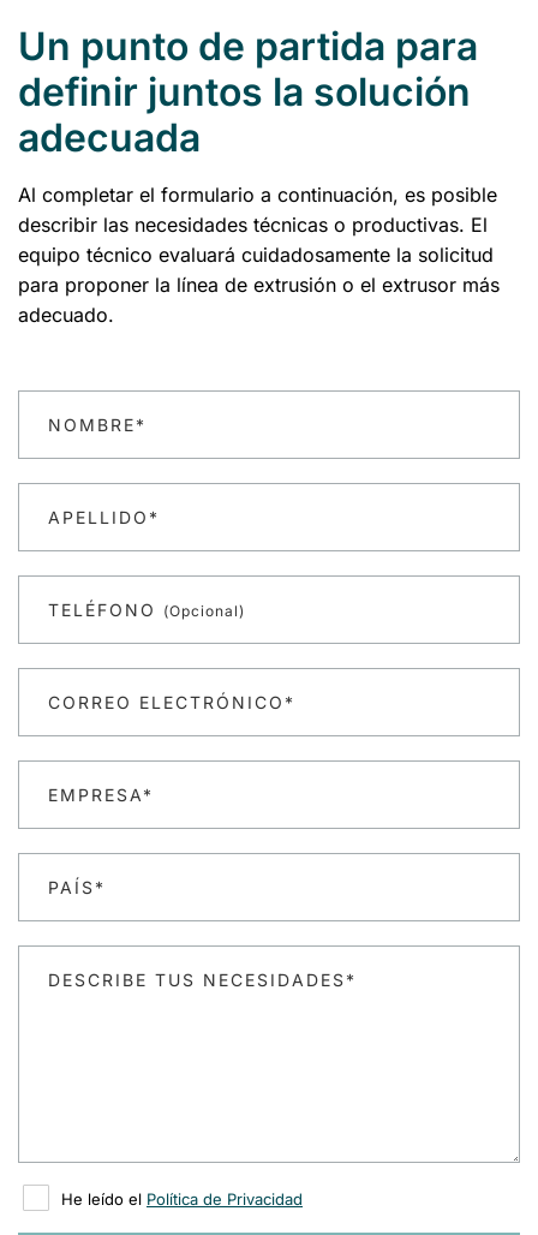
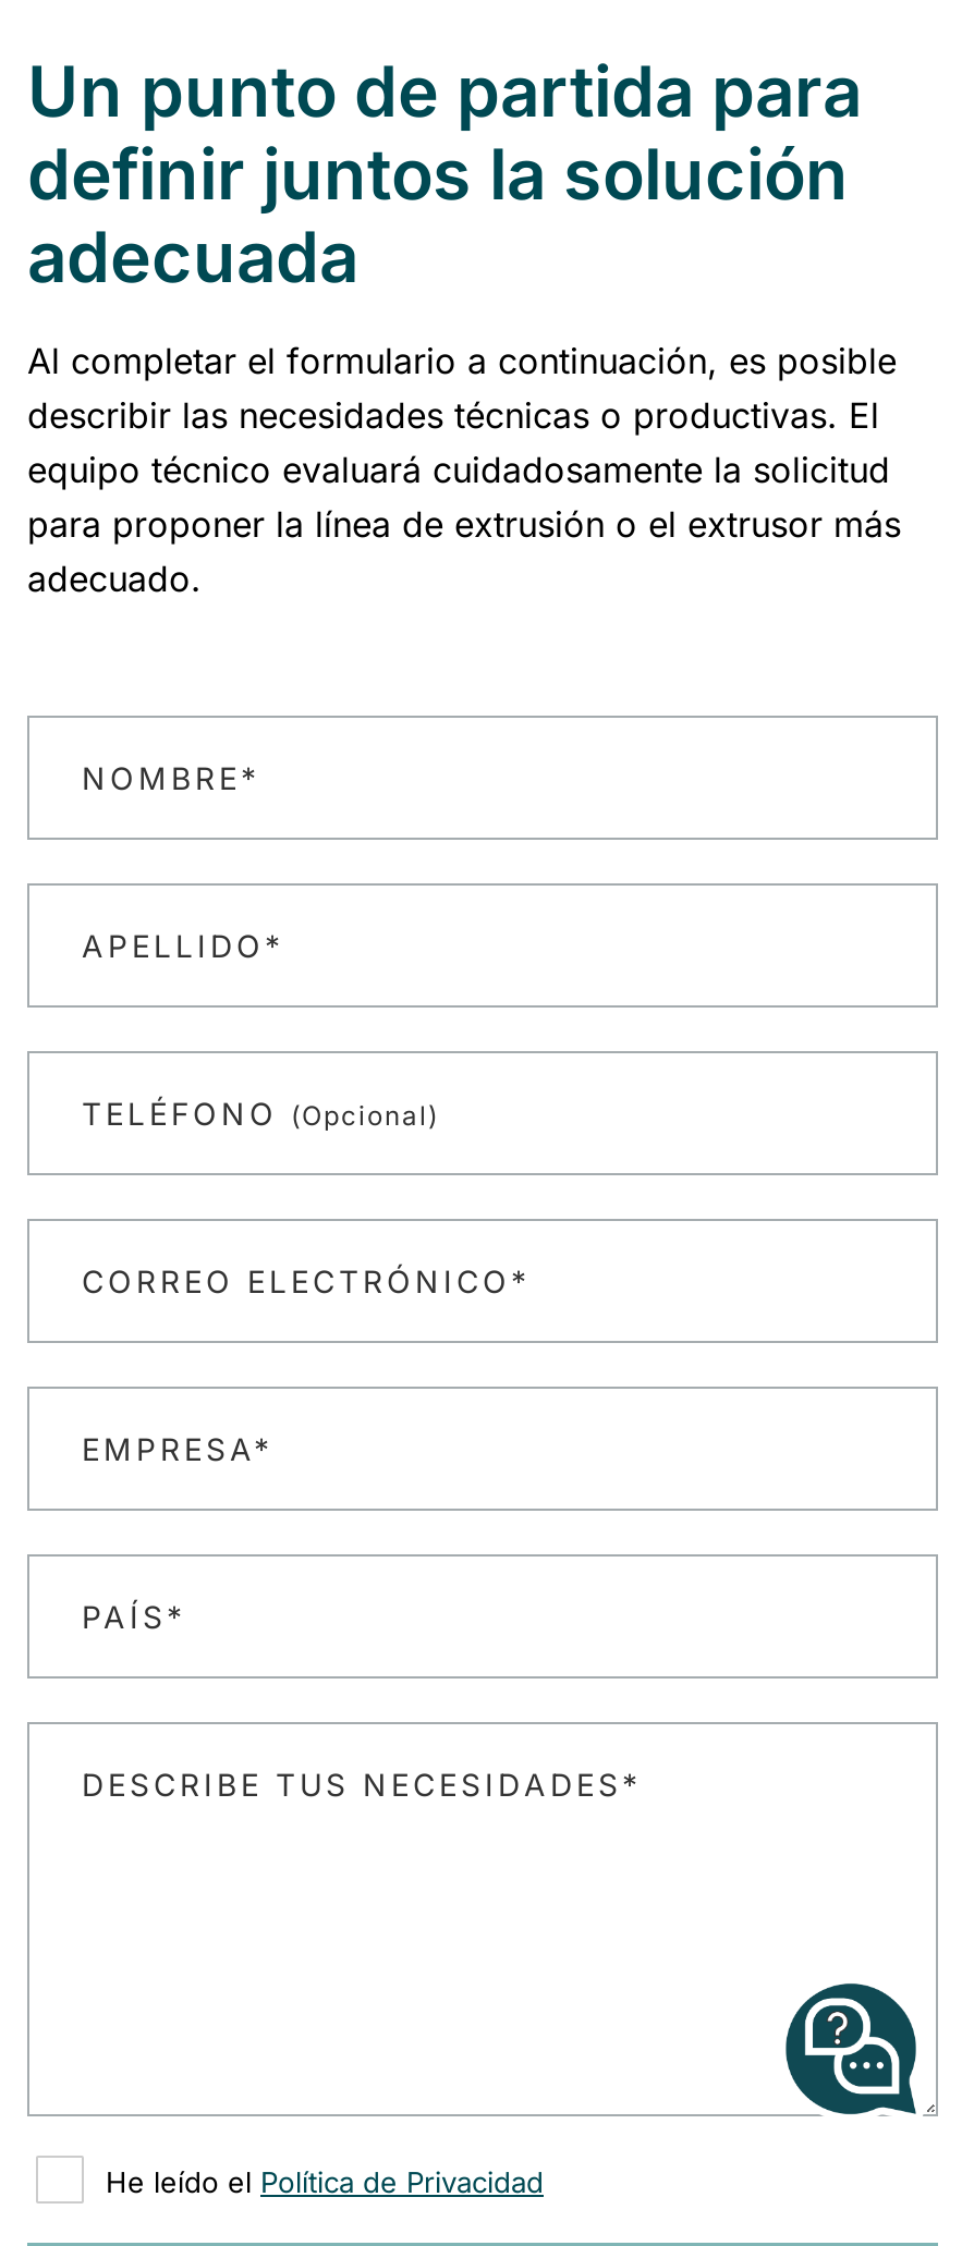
none -> [783,1981,918,2116] [image]

